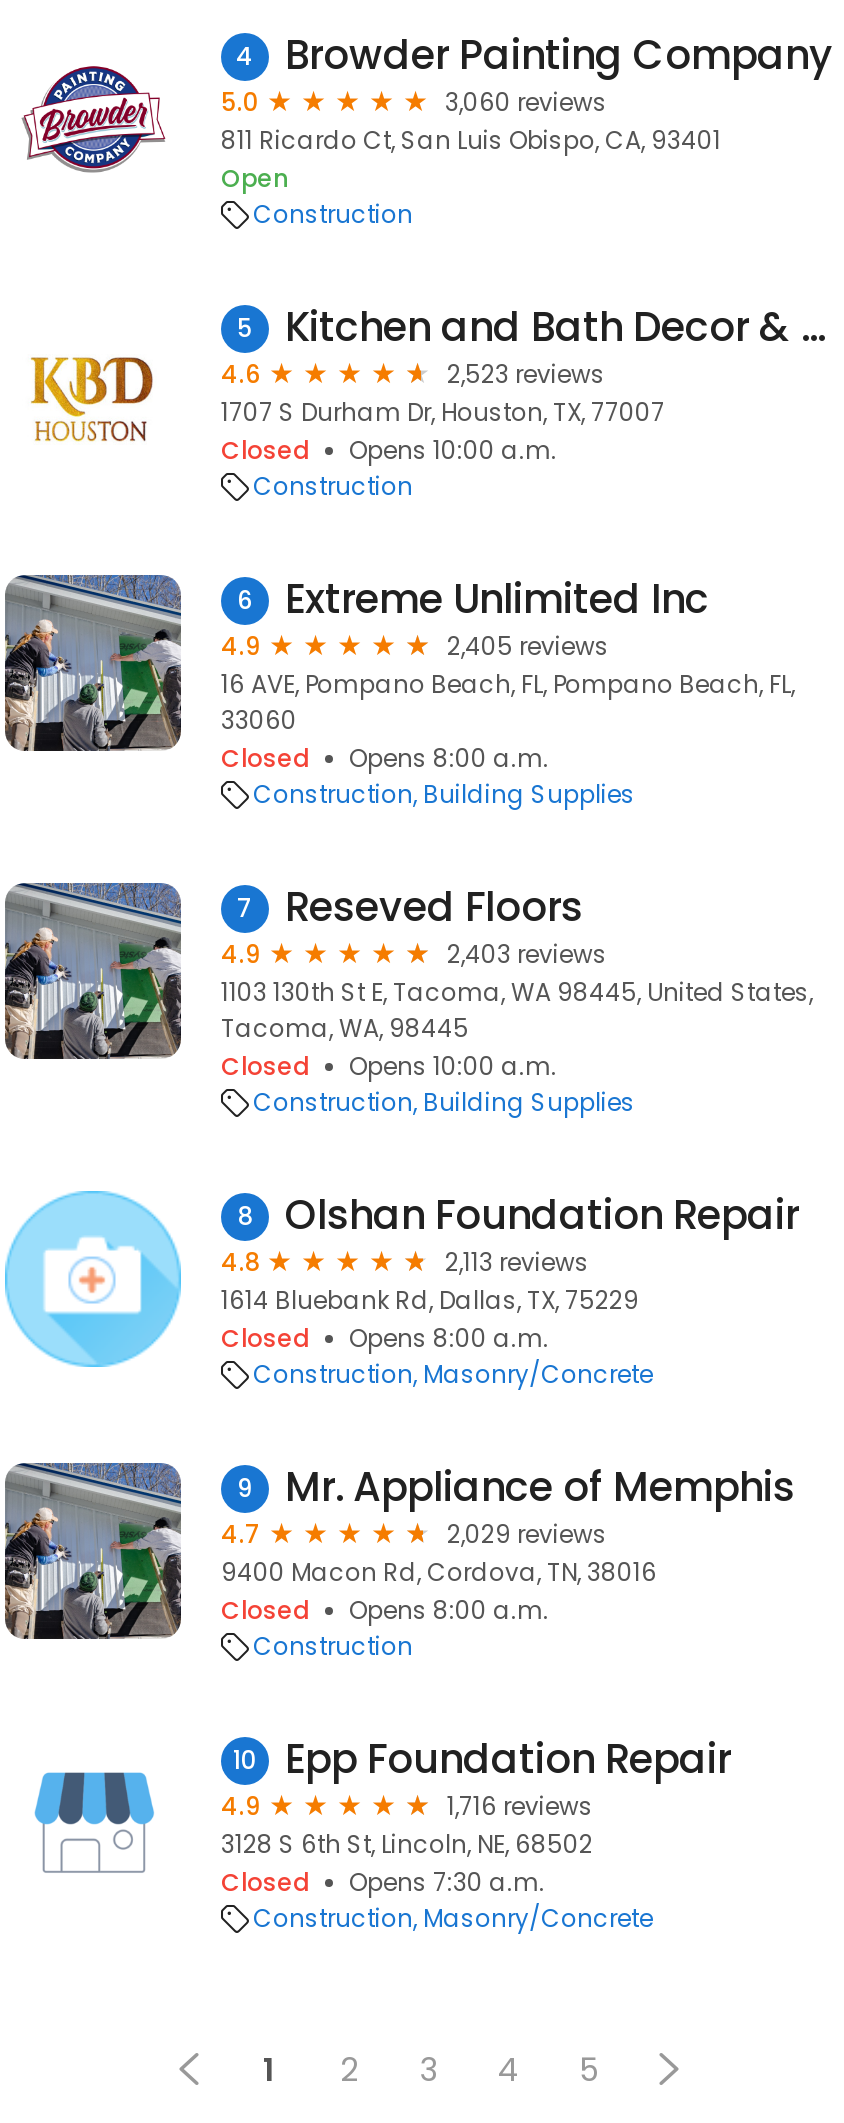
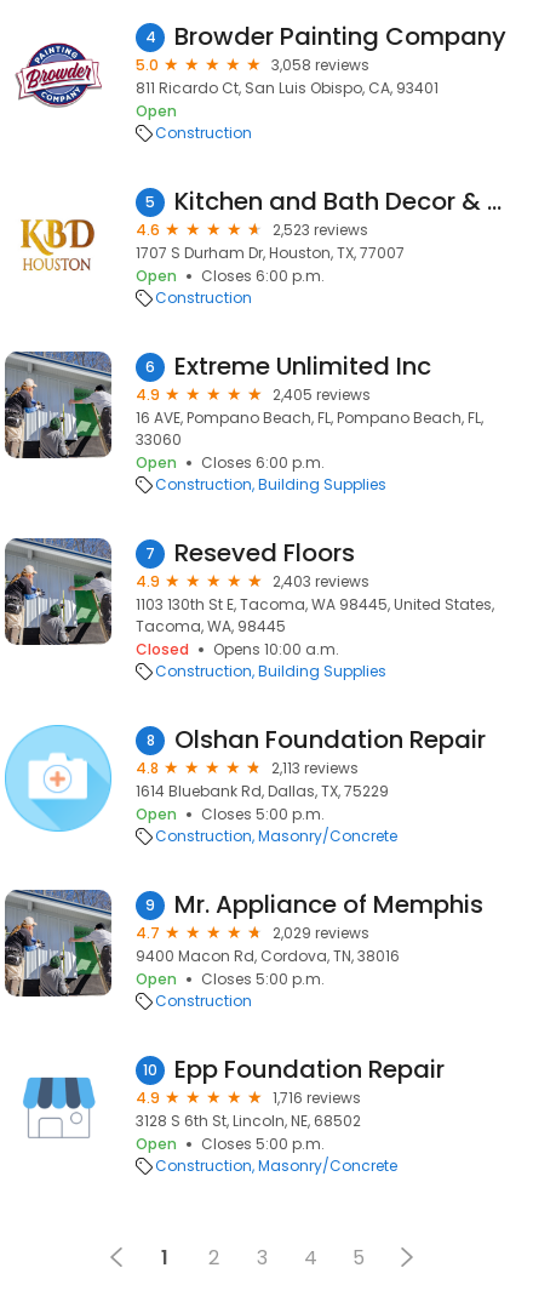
[445,85,607,119] 3,060 reviews -> [271,55,369,75] 3,058 reviews
[221,433,557,467] Closed | Opens 10:00 a.m. -> [136,265,325,286] Open | Closes 6:00 p.m.
[221,741,549,775] Closed | Opens 8:00 a.m. -> [136,452,325,473] Open | Closes 6:00 p.m.
[221,1321,549,1355] Closed | Opens 8:00 a.m. -> [136,804,325,824] Open | Closes 5:00 p.m.
[221,1593,549,1627] Closed | Opens 8:00 a.m. -> [136,969,325,989] Open | Closes 5:00 p.m.
[221,1865,545,1899] Closed | Opens 7:30 a.m. -> [136,1133,325,1154] Open | Closes 5:00 p.m.

